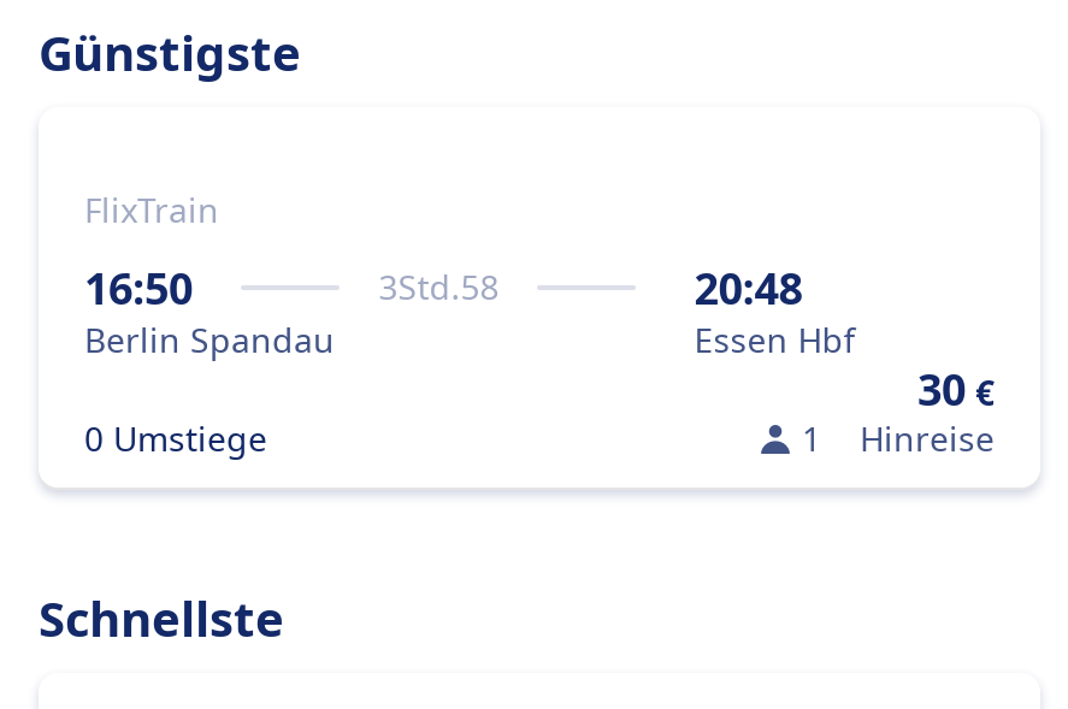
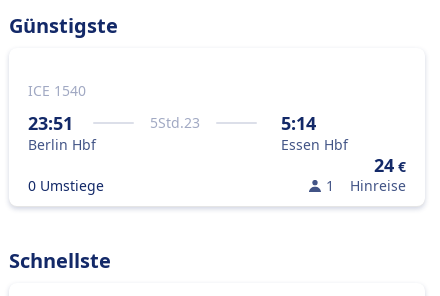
[84,187,219,232] FlixTrain -> [28,81,86,100] ICE 1540
[84,259,499,362] 16:50 | 3Std.58 | Berlin Spandau -> [28,111,200,154] 23:51 | 5Std.23 | Berlin Hbf
[694,259,803,317] 20:48 -> [281,111,316,135] 5:14
[917,360,995,418] 30 € -> [374,153,406,177] 24 €

